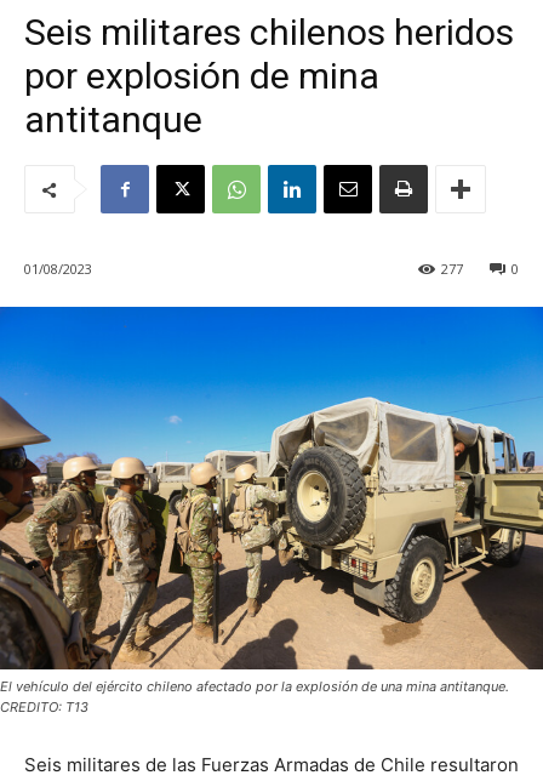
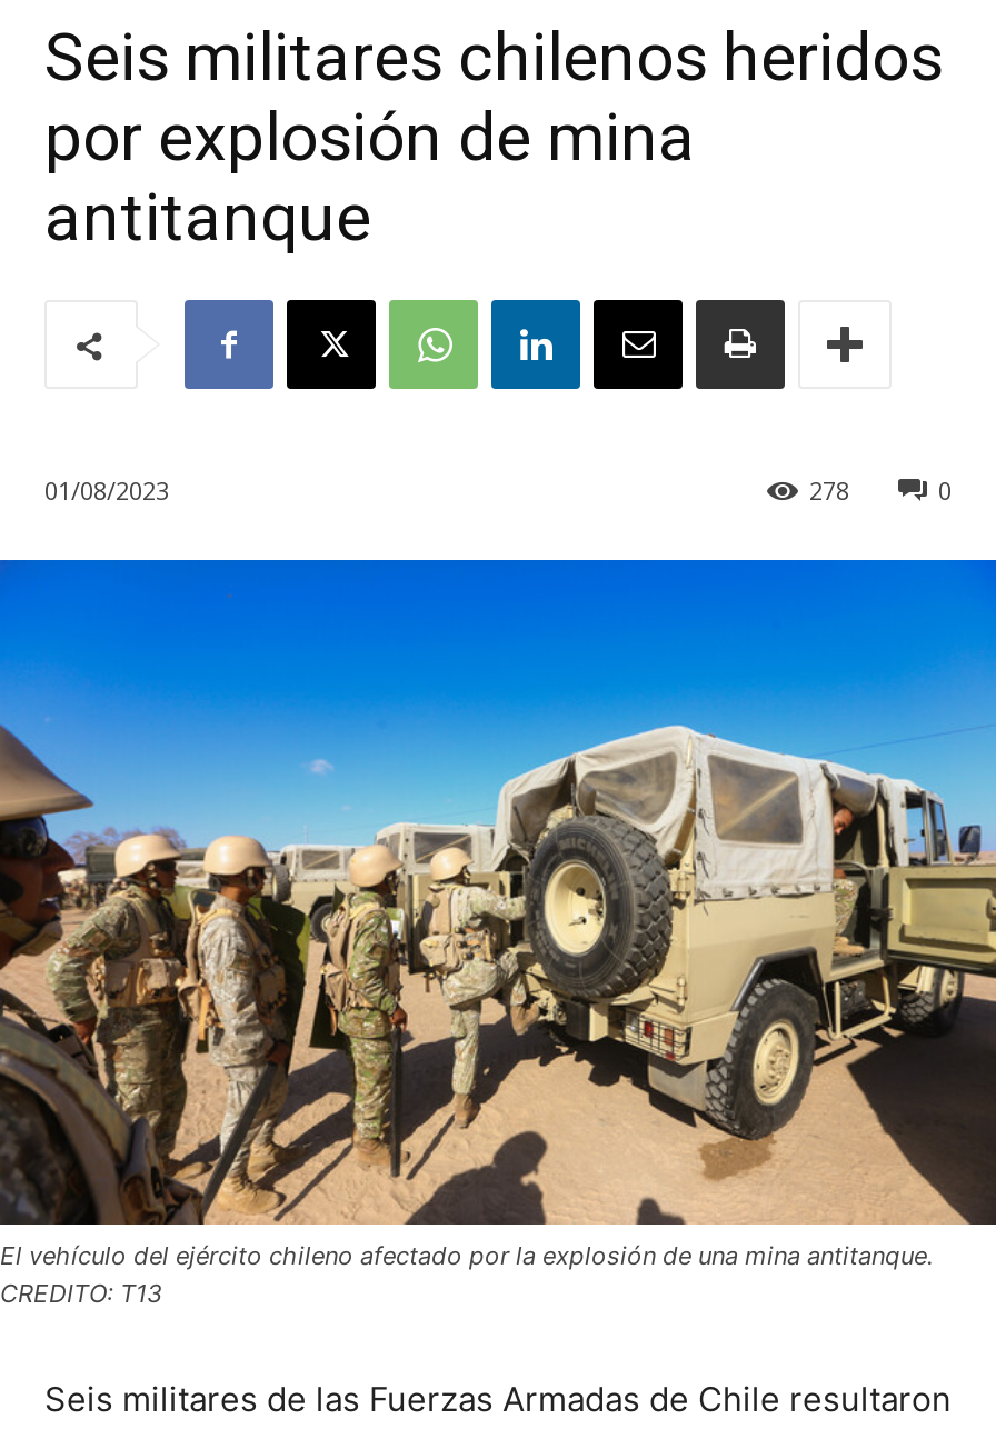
[441,260,463,278] 277 -> [809,474,849,507] 278

